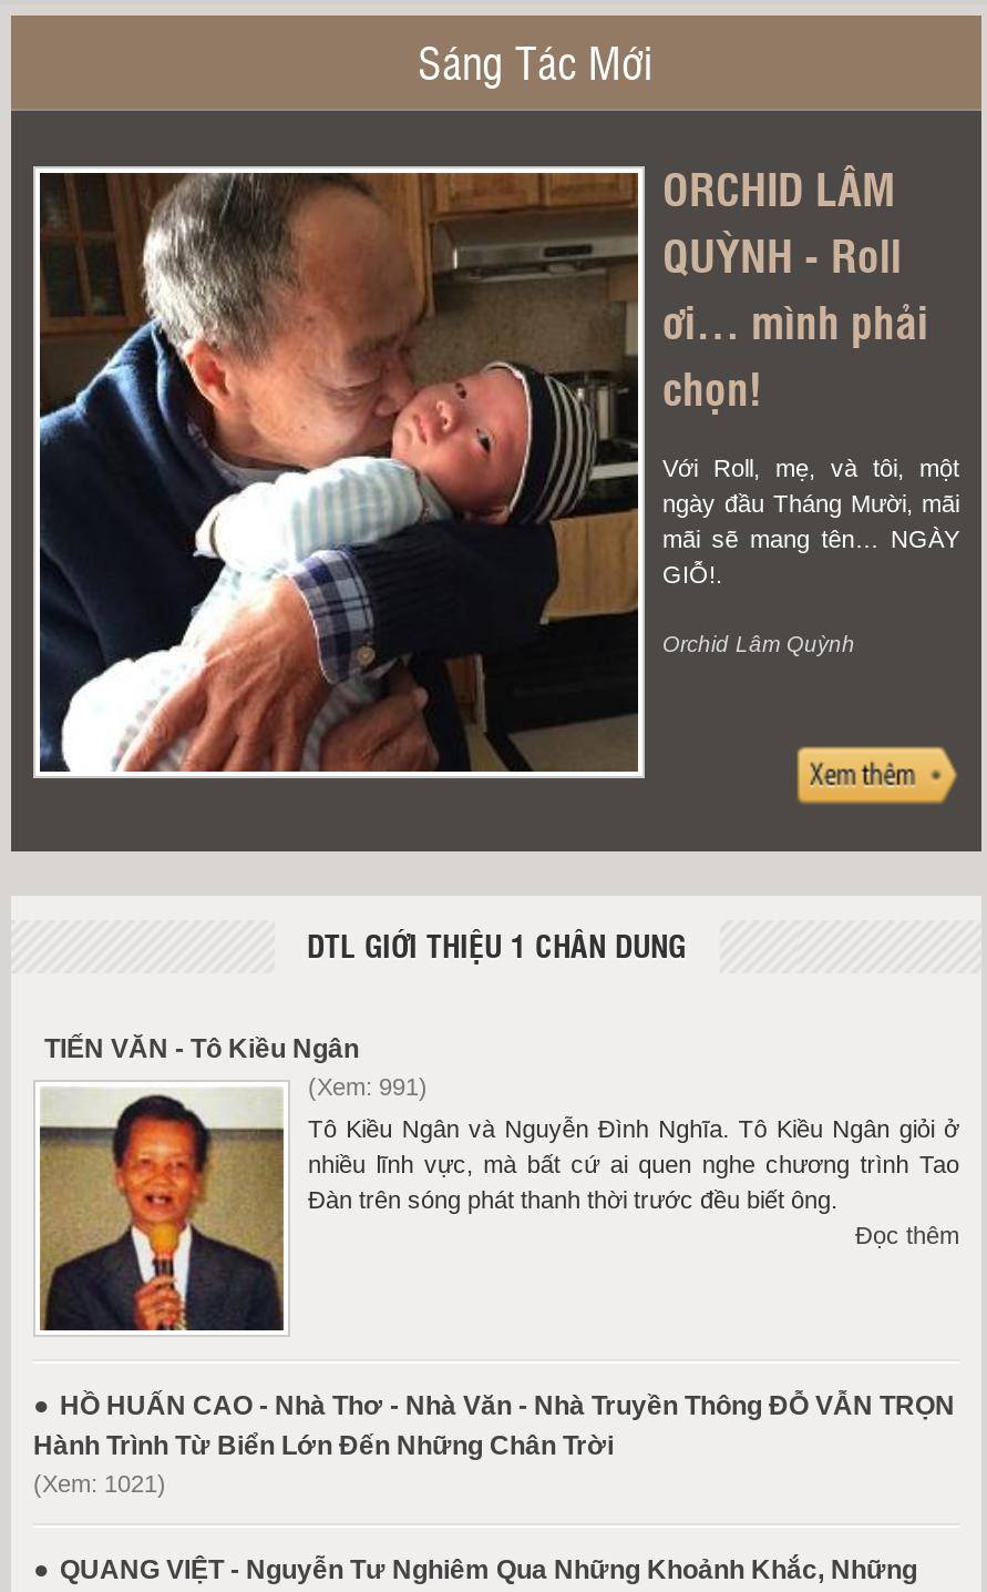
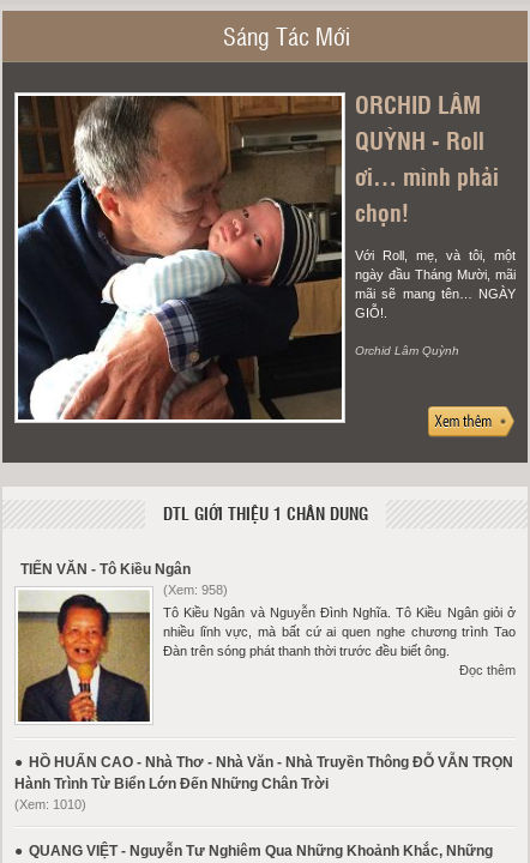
[308,1073,428,1100] (Xem: 991) -> [163,582,228,597] (Xem: 958)
[33,1470,166,1496] (Xem: 1021) -> [14,797,86,811] (Xem: 1010)

